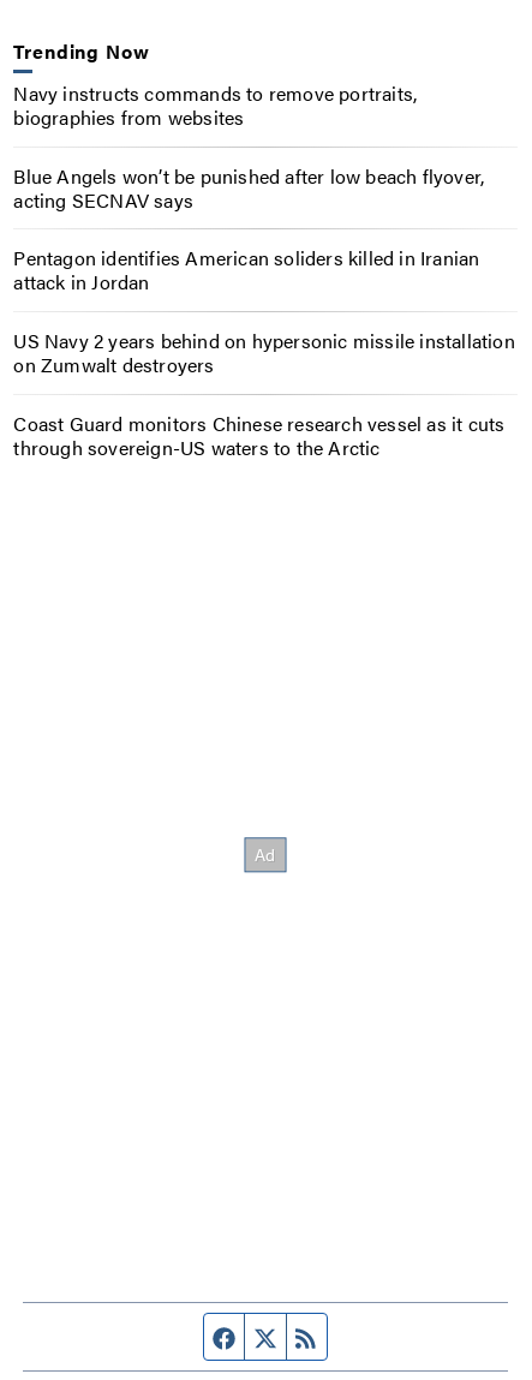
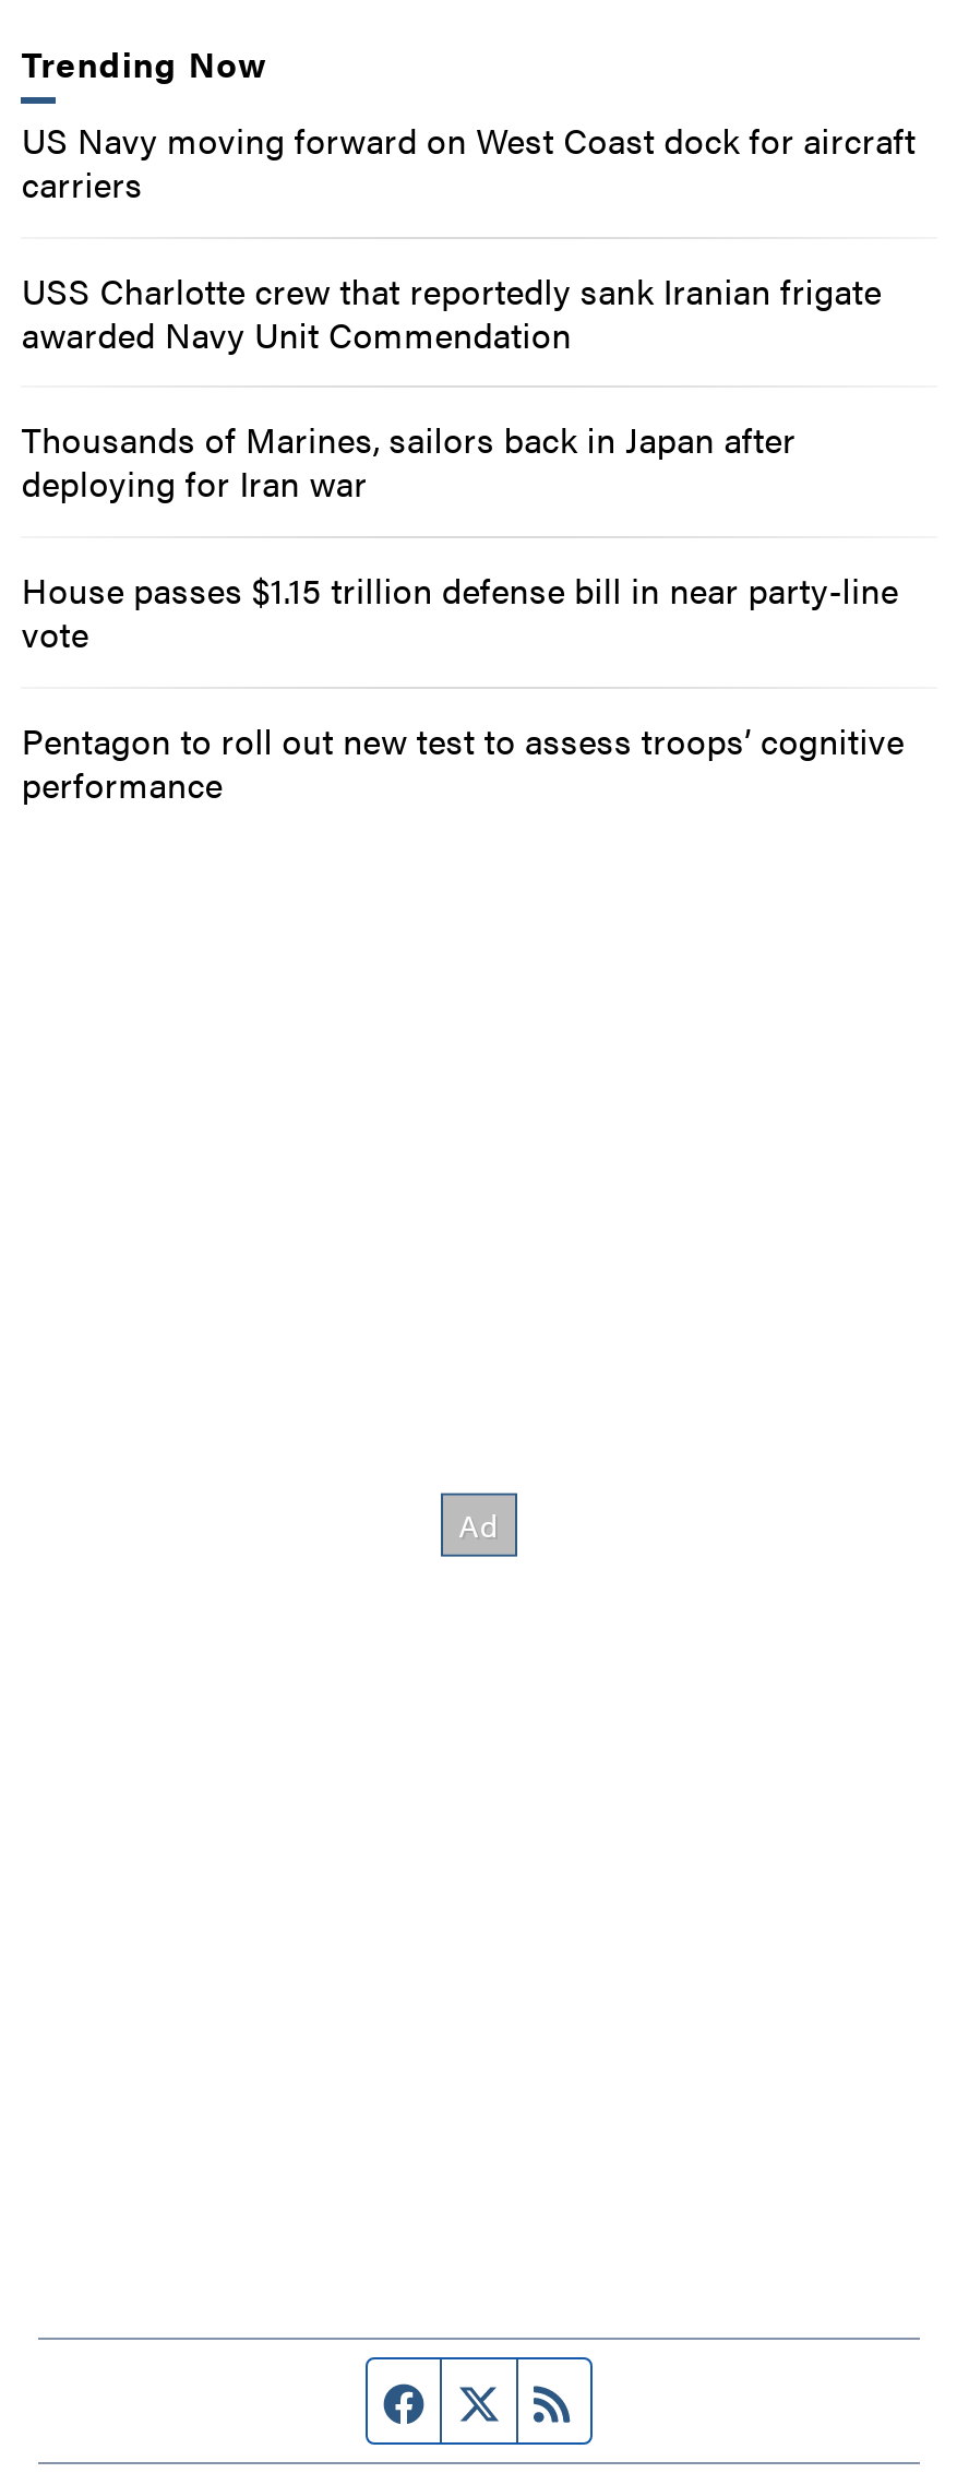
[14,79,417,131] Navy instructs commands to remove portraits, | biographies from websites -> [22,114,916,208] US Navy moving forward on West Coast dock for aircraft | carriers
[14,162,484,213] Blue Angels won’t be punished after low beach flyover, | acting SECNAV says -> [22,264,881,358] USS Charlotte crew that reportedly sank Iranian frigate | awarded Navy Unit Commendation
[14,244,480,296] Pentagon identifies American soliders killed in Iranian | attack in Jordan -> [22,414,796,508] Thousands of Marines, sailors back in Japan after | deploying for Iran war
[14,327,515,378] US Navy 2 years behind on hypersonic missile installation | on Zumwalt destroyers -> [22,565,899,659] House passes $1.15 trillion defense bill in near party-line | vote
[14,409,505,461] Coast Guard monitors Chinese research vessel as it cuts | through sovereign-US waters to the Arctic -> [22,715,904,809] Pentagon to roll out new test to assess troops’ cognitive | performance

